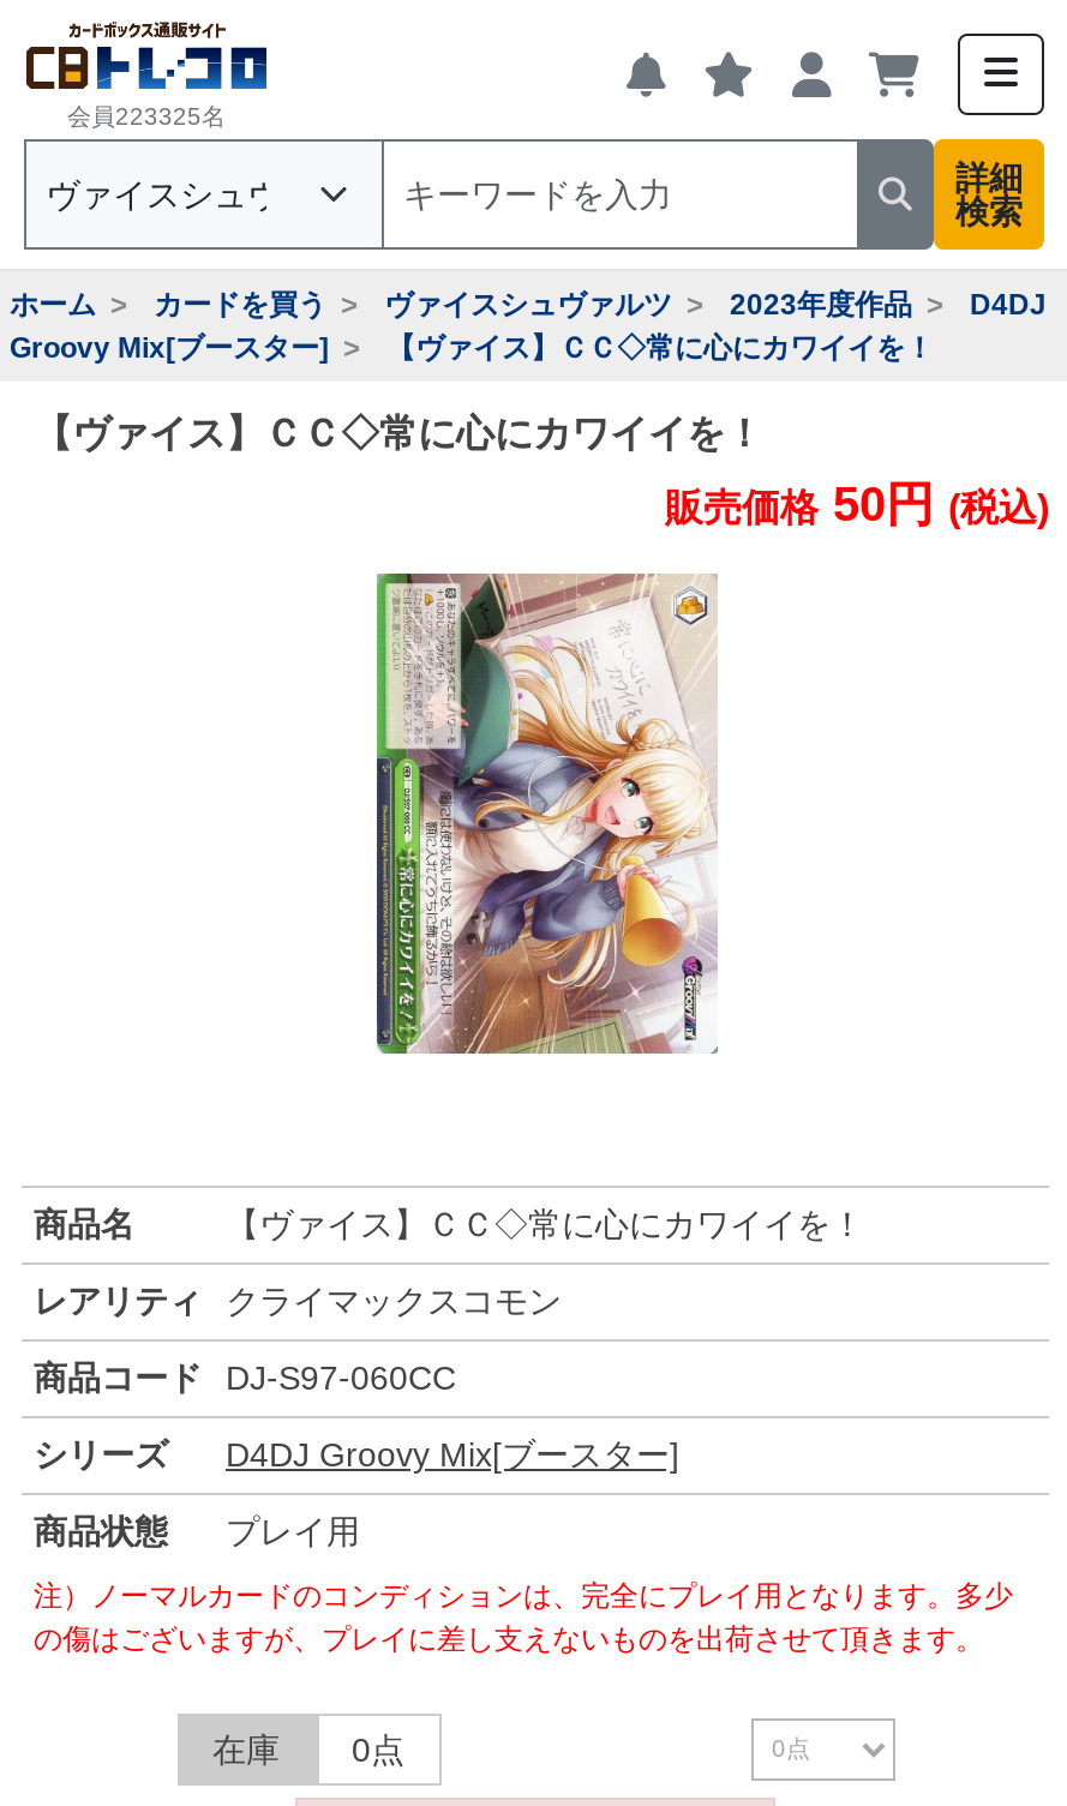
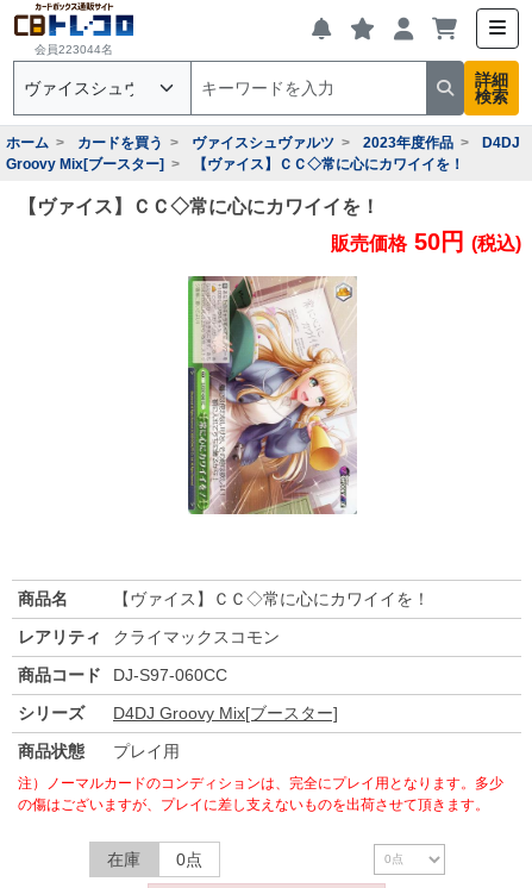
[67,104,226,130] 会員223325名 -> [35,43,113,56] 会員223044名

